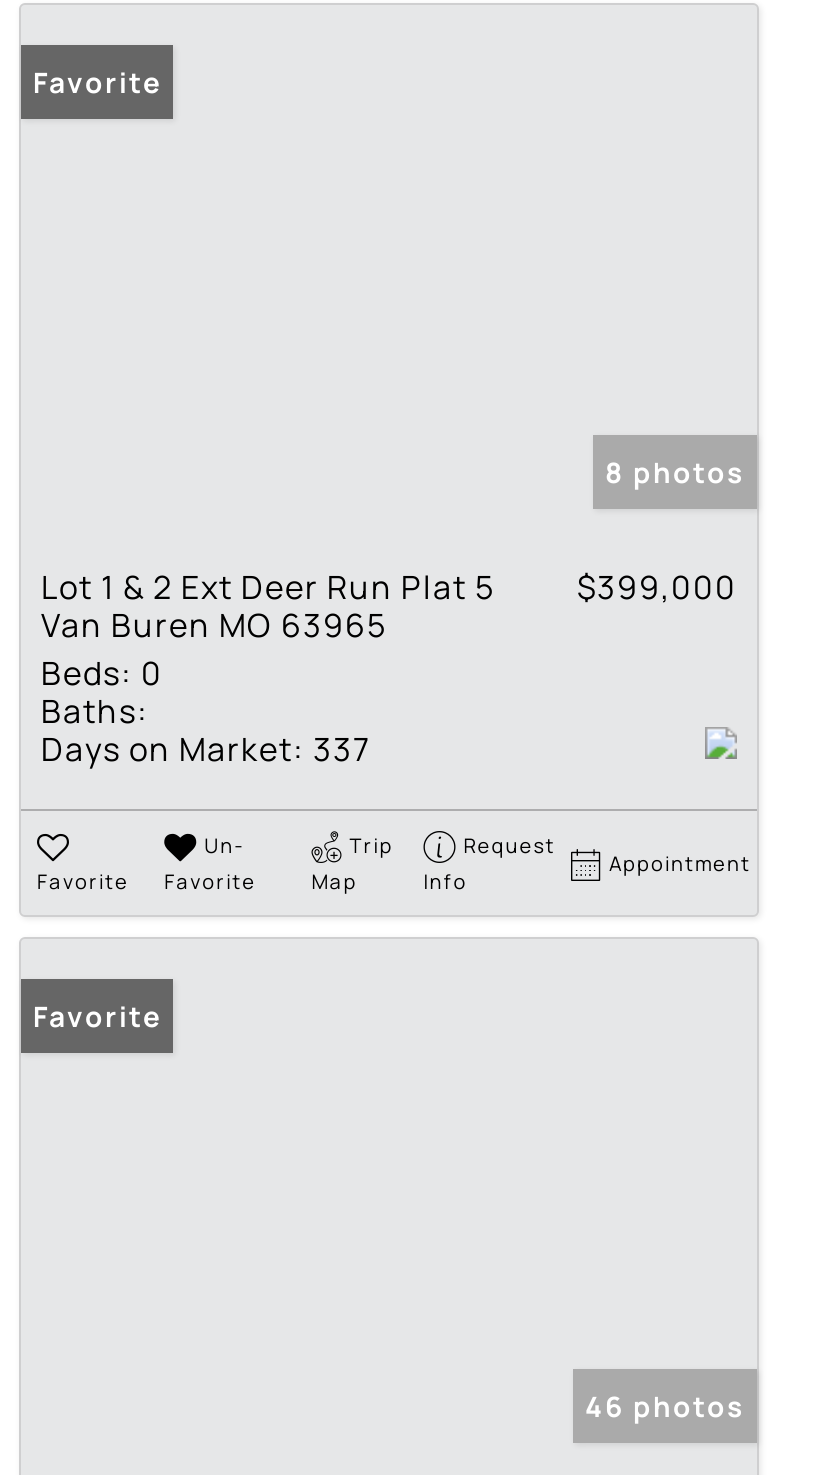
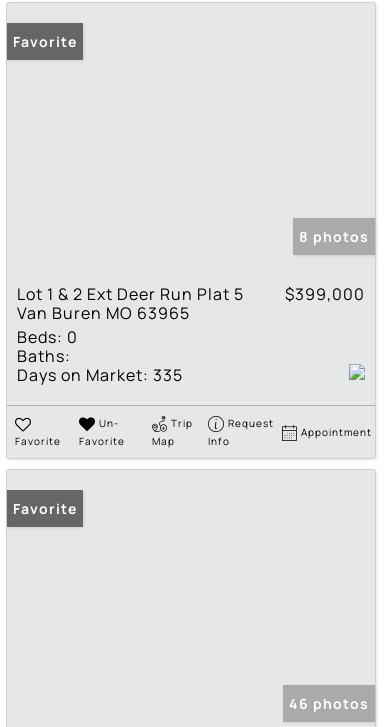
[41,727,371,771] Days on Market: 337 -> [17,364,183,386] Days on Market: 335

